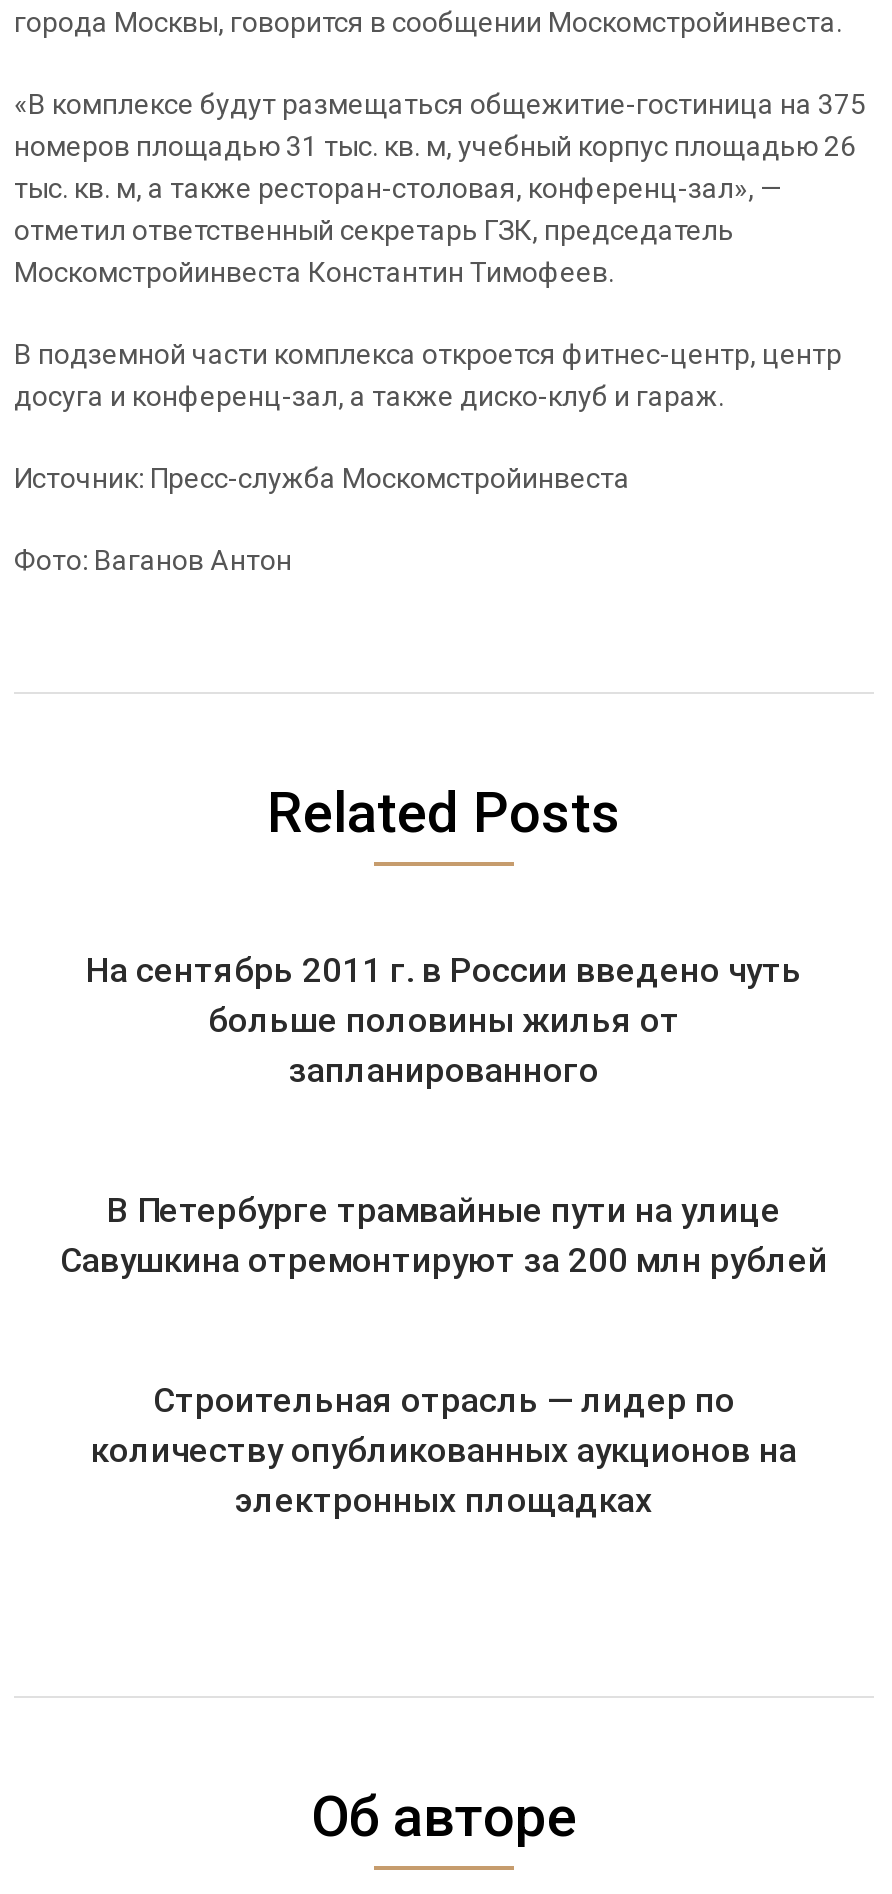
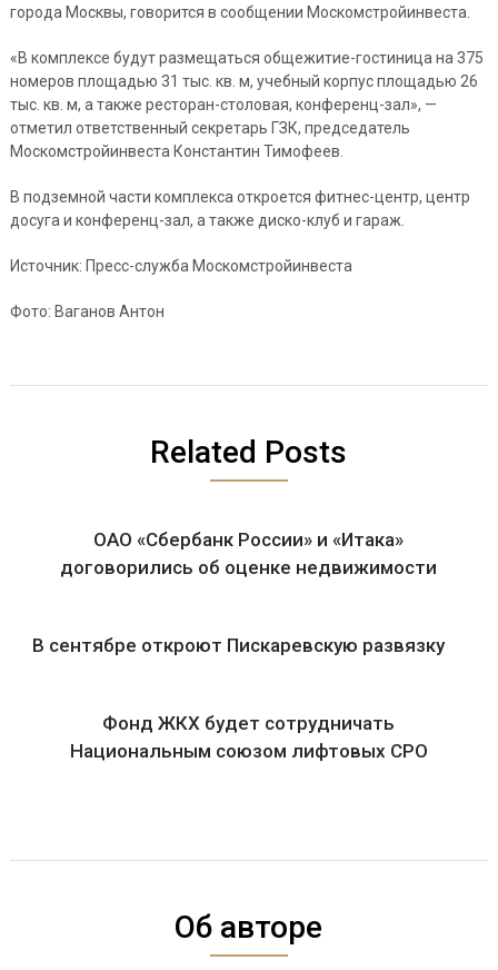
[86,950,802,1090] На сентябрь 2011 г. в России введено чуть | больше половины жилья от | запланированного -> [61,528,437,578] ОАО «Сбербанк России» и «Итака» | договорились об оценке недвижимости
[60,1190,828,1280] В Петербурге трамвайные пути на улице | Савушкина отремонтируют за 200 млн рублей -> [32,634,445,656] В сентябре откроют Пискаревскую развязку
[91,1380,797,1520] Строительная отрасль — лидер по | количеству опубликованных аукционов на | электронных площадках -> [70,712,428,762] Фонд ЖКХ будет сотрудничать | Национальным союзом лифтовых СРО

